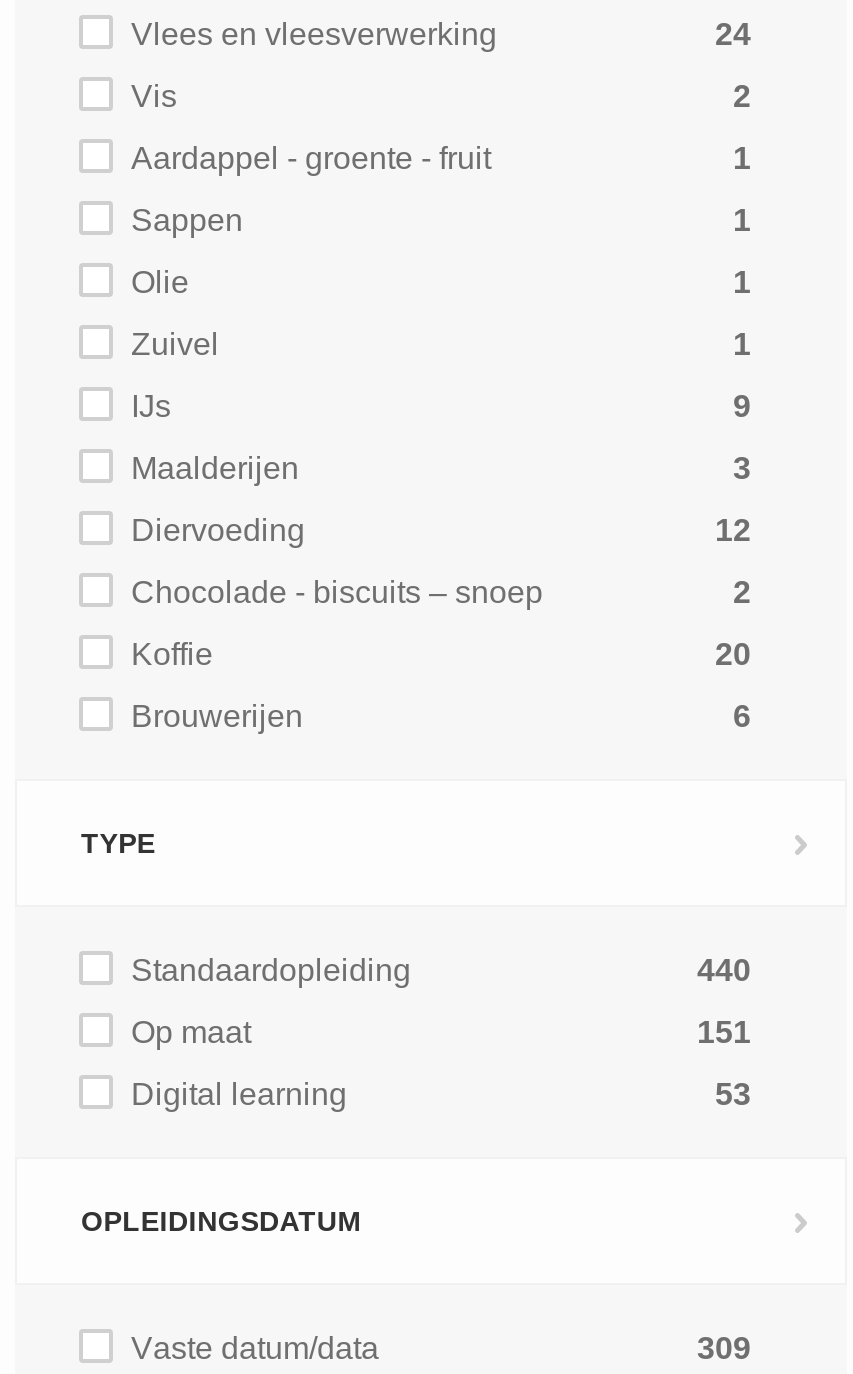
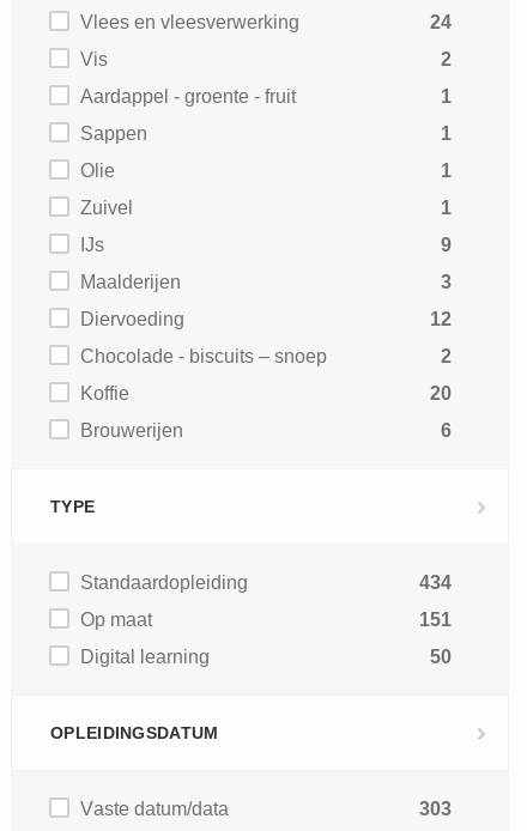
[697,953,751,987] 440 -> [419,572,452,593] 434
[715,1077,751,1111] 53 -> [430,647,452,667] 50
[697,1331,751,1365] 309 -> [419,799,452,819] 303

